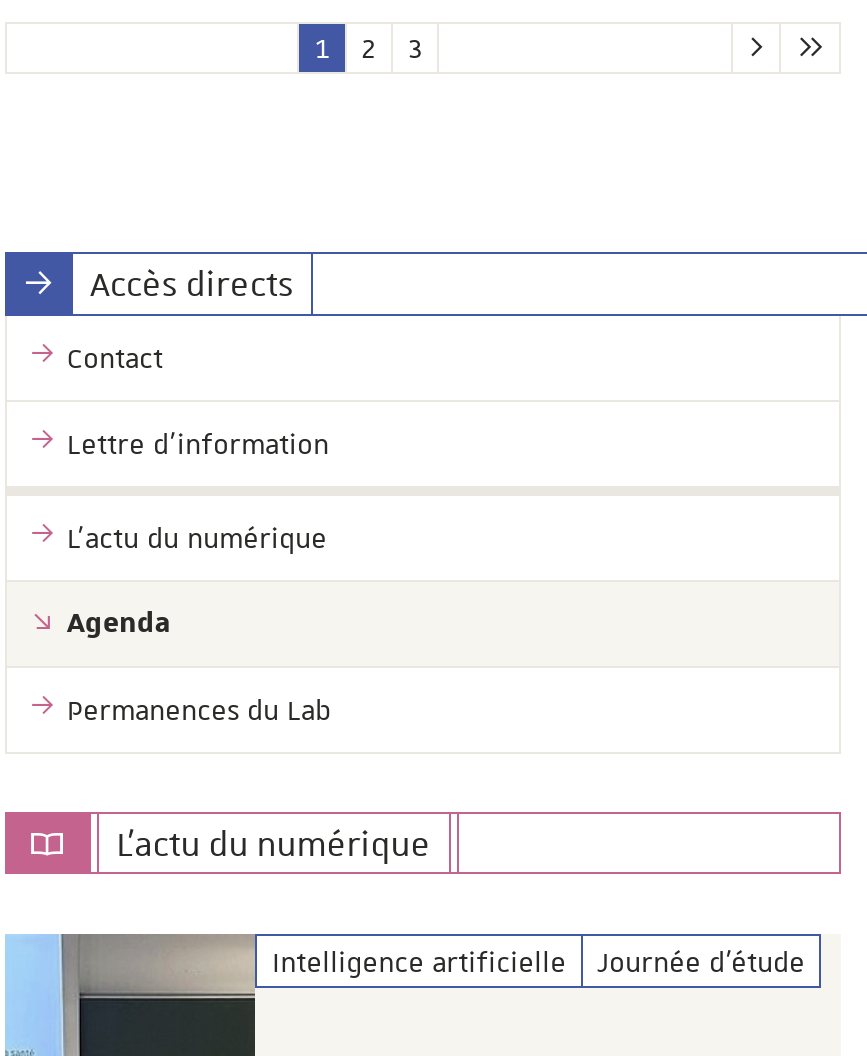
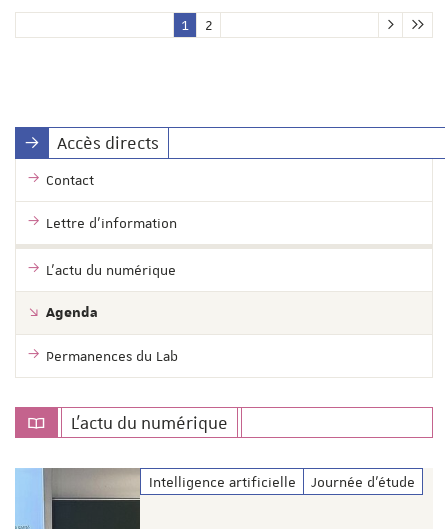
[408,30,424,66] 3 -> none

